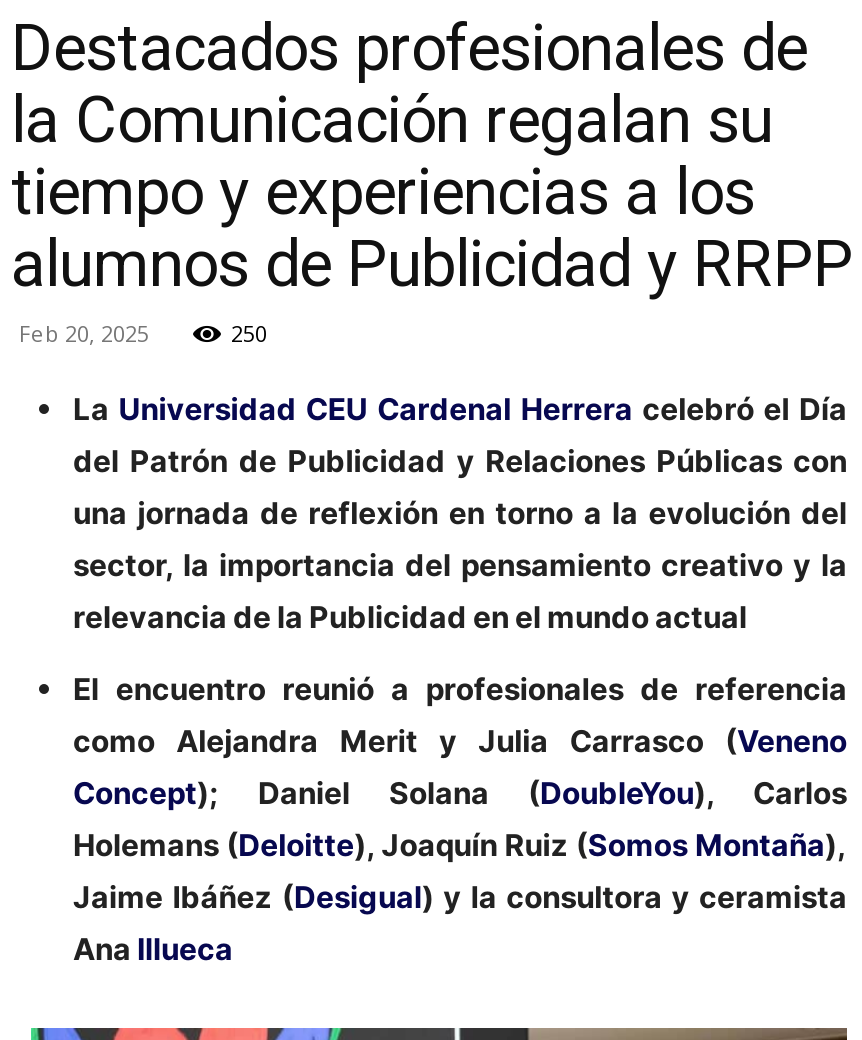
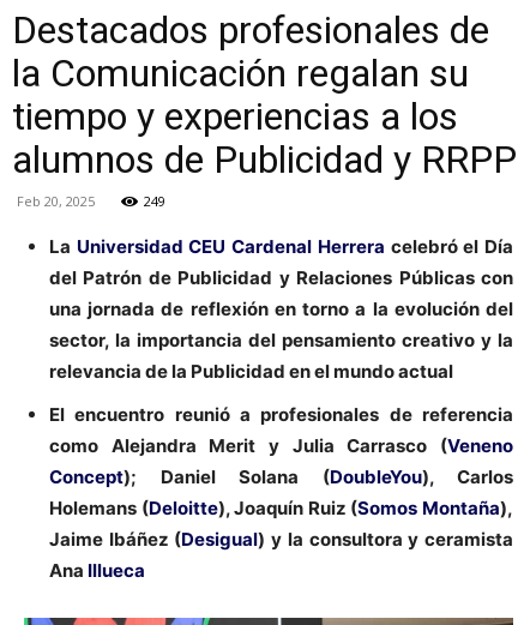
[231,318,267,348] 250 -> [144,192,165,210] 249

